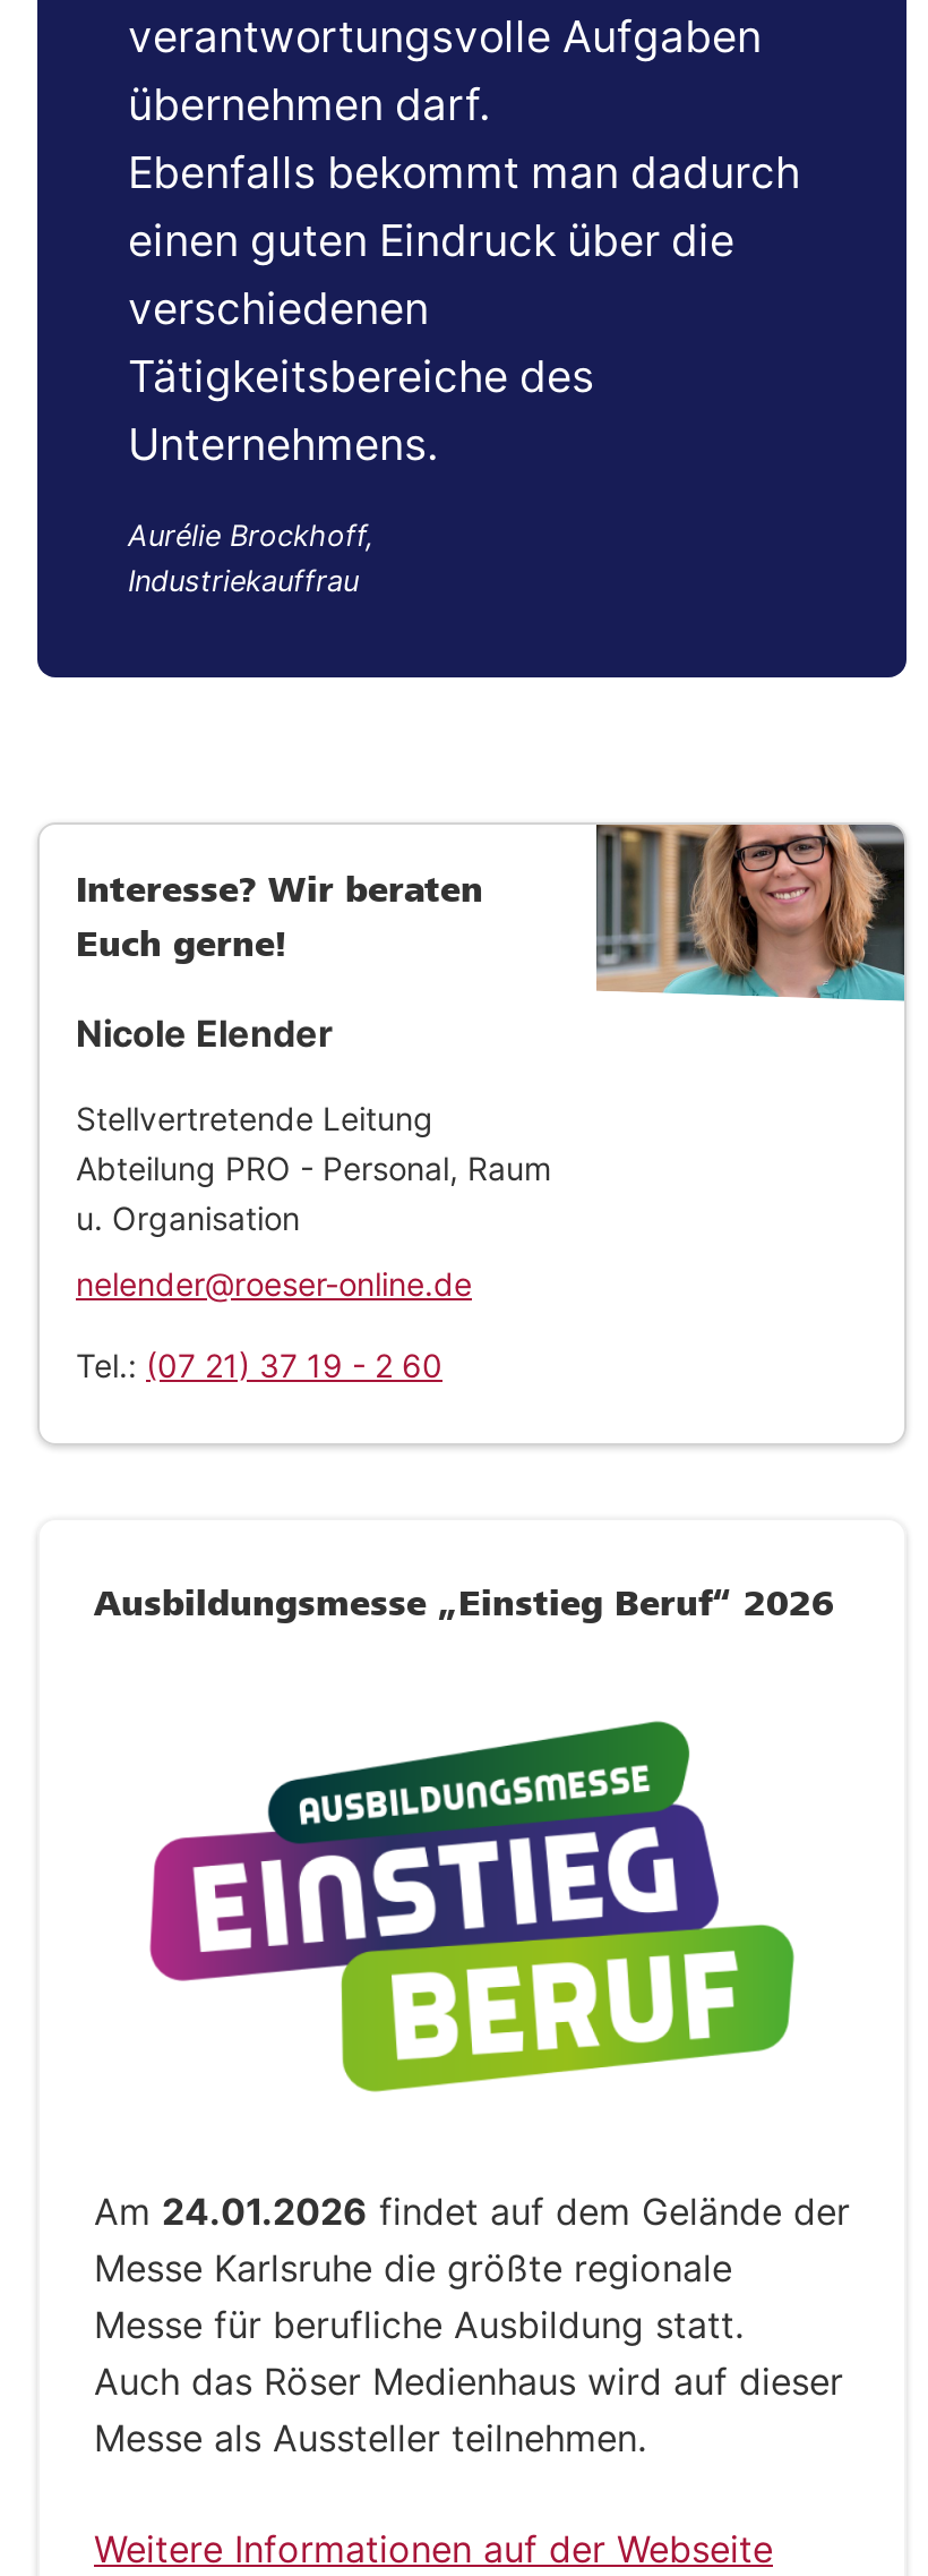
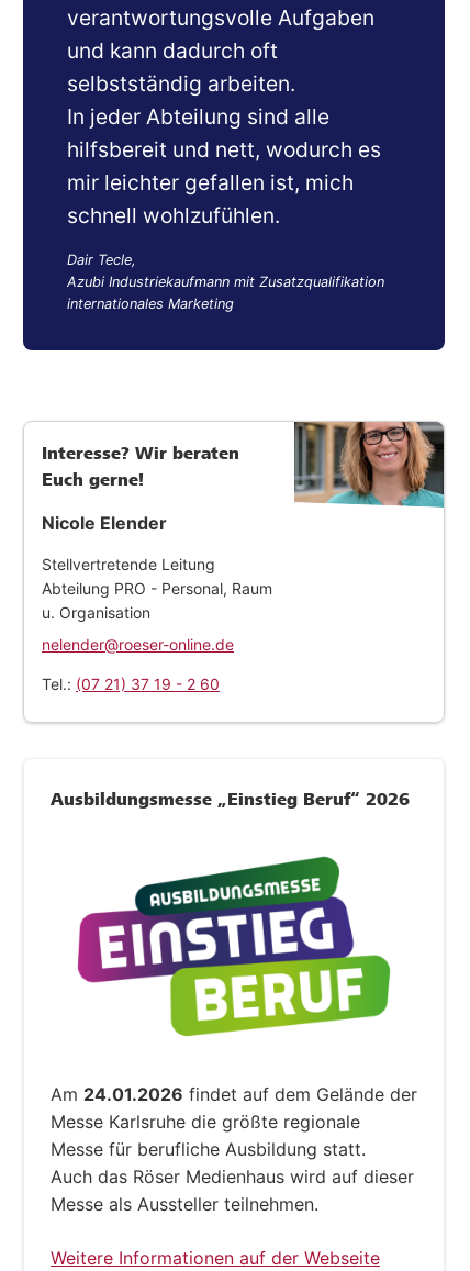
[128,76,800,471] übernehmen darf. | Ebenfalls bekommt man dadurch | einen guten Eindruck über die | verschiedenen | Tätigkeitsbereiche des | Unternehmens. -> [67,37,381,228] und kann dadurch oft | selbstständig arbeiten. | In jeder Abteilung sind alle | hilfsbereit und nett, wodurch es | mir leichter gefallen ist, mich | schnell wohlzufühlen.
[128,518,375,597] Aurélie Brockhoff, | Industriekauffrau -> [67,251,384,312] Dair Tecle, | Azubi Industriekaufmann mit Zusatzqualifikation | internationales Marketing

